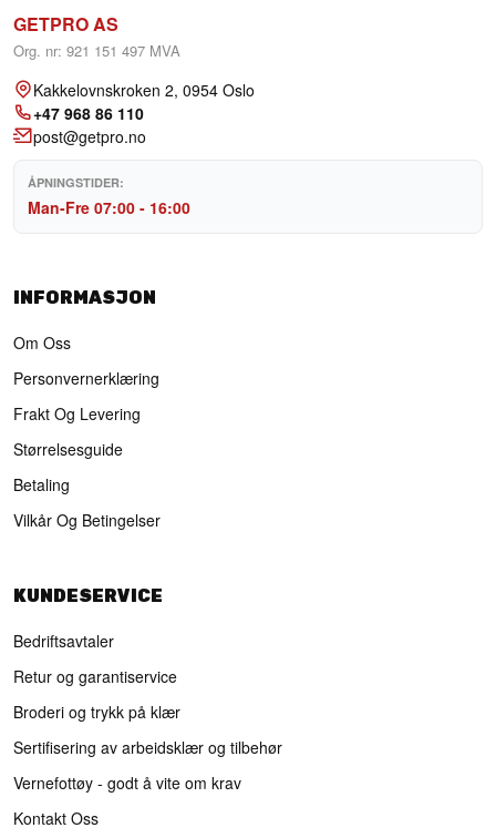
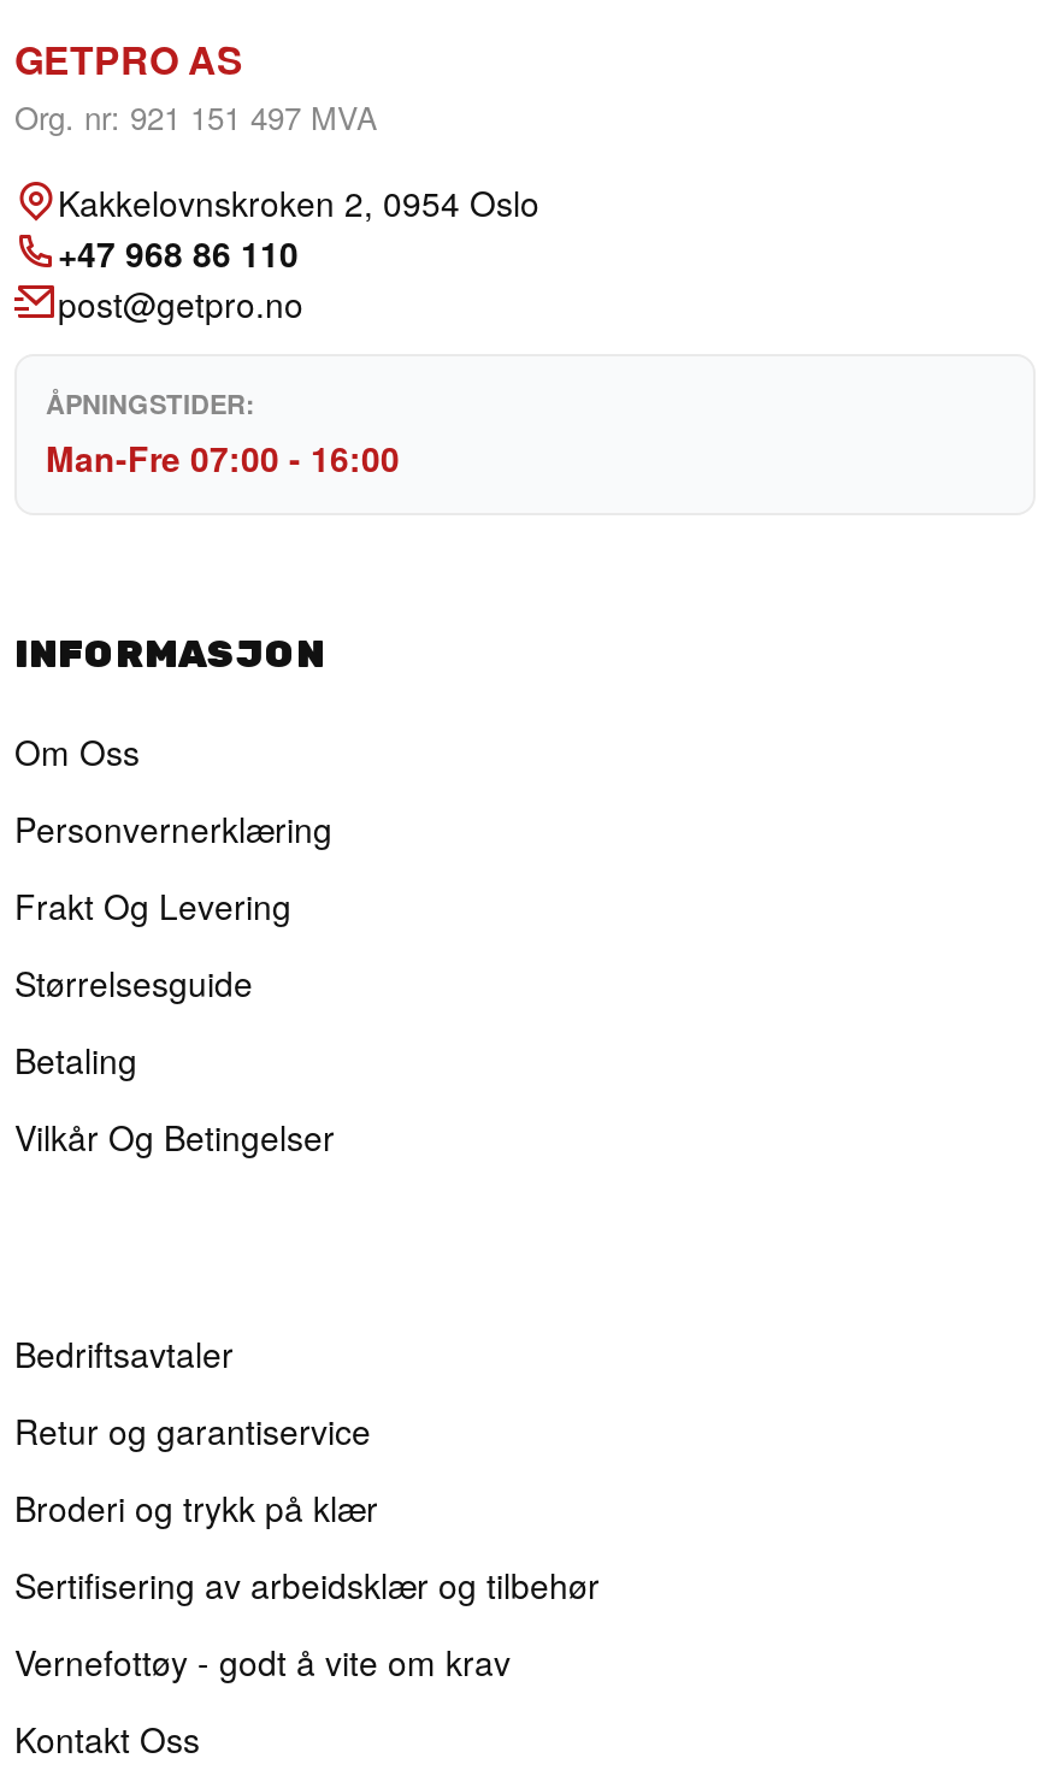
[13,585,163,606] KUNDESERVICE -> none

